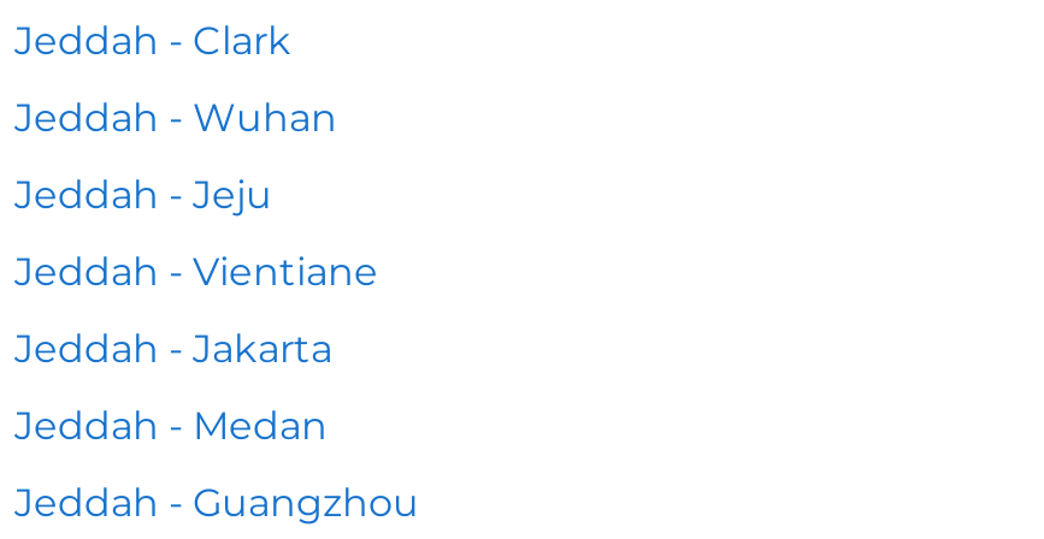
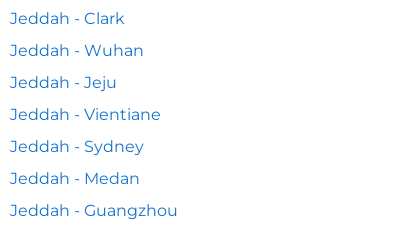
[14,326,332,372] Jeddah - Jakarta -> [10,137,144,156] Jeddah - Sydney

